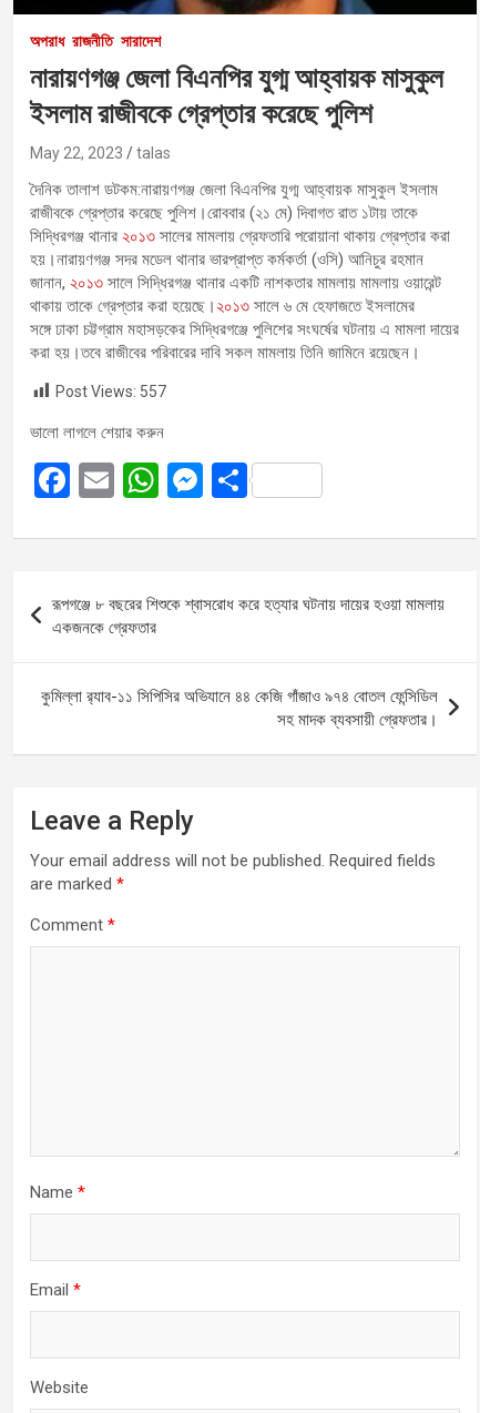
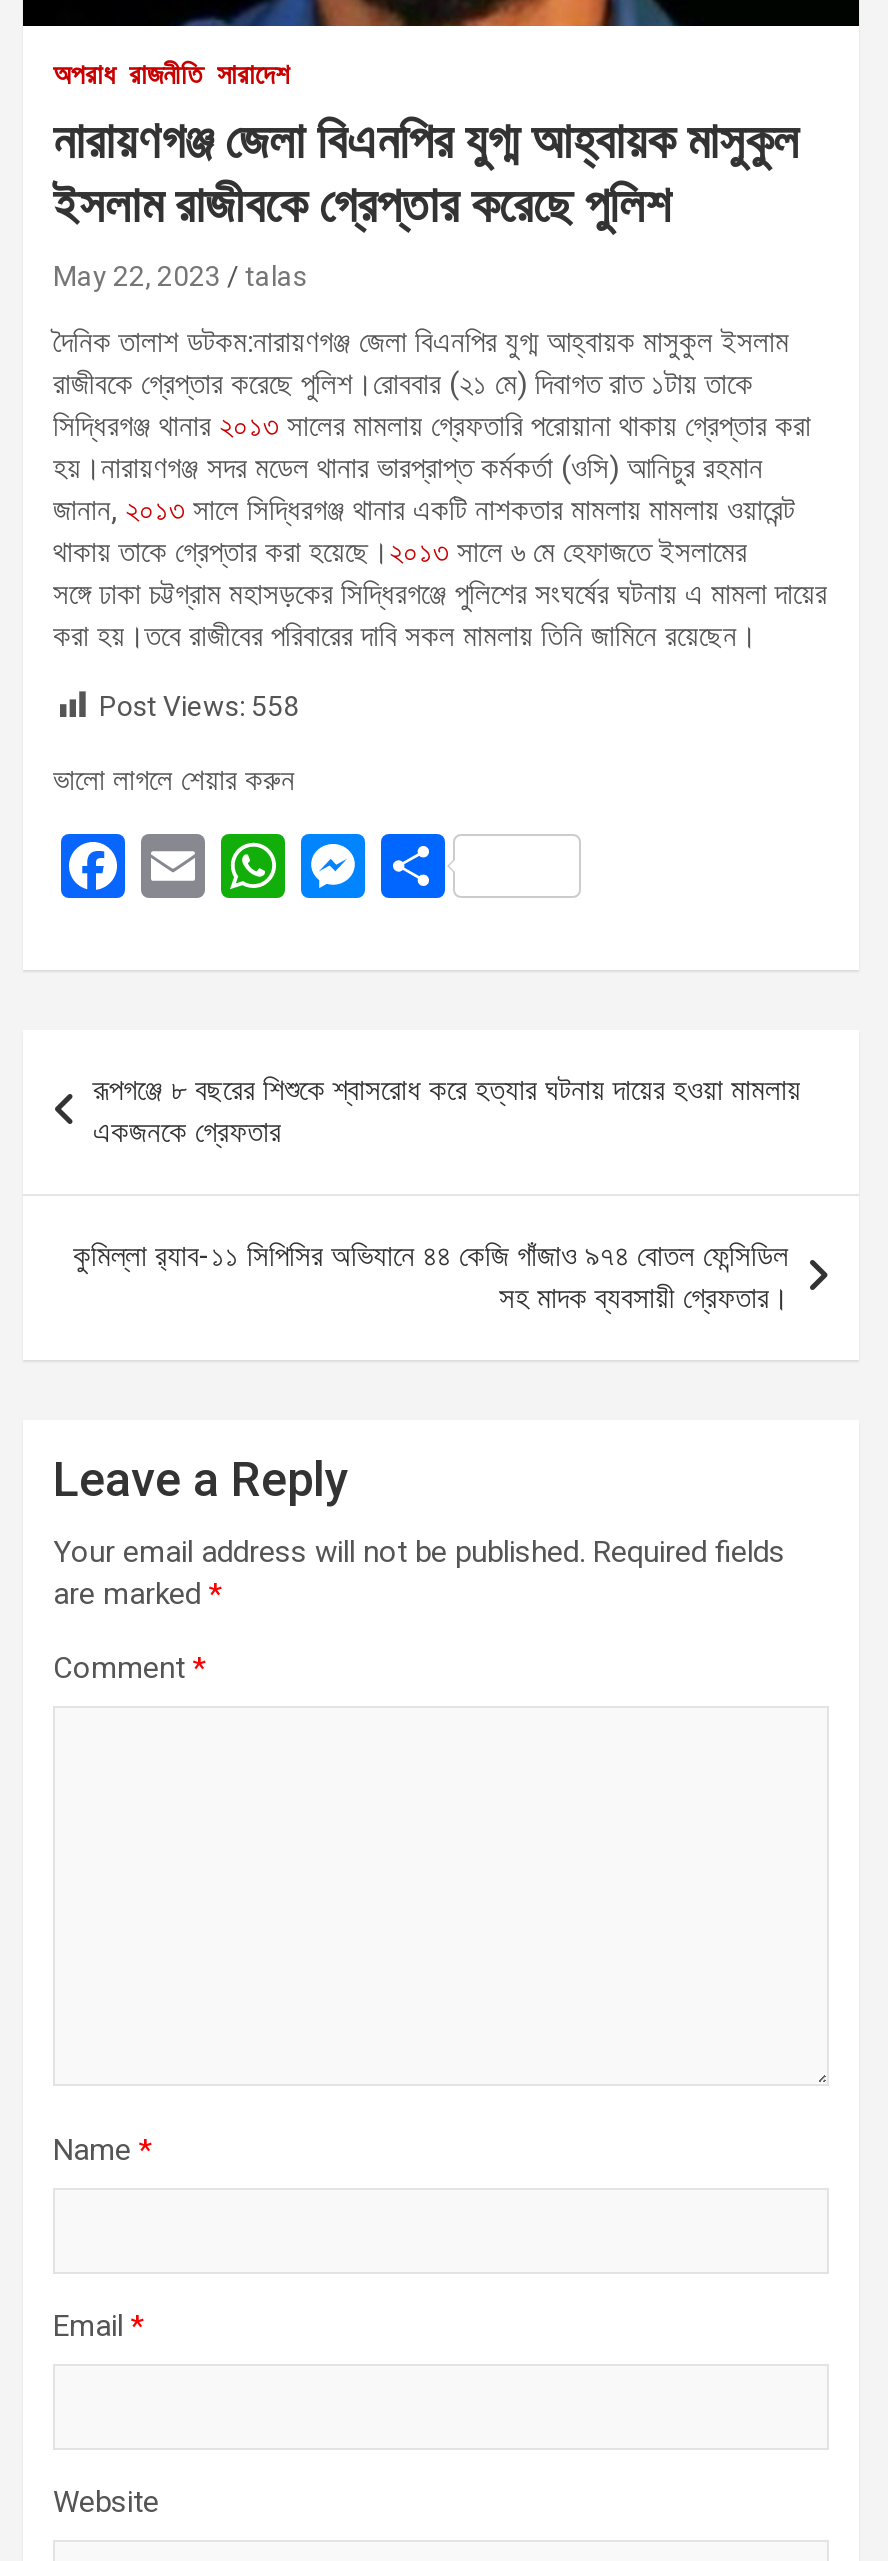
[55,382,166,400] Post Views: 557 -> [99,689,299,721] Post Views: 558

